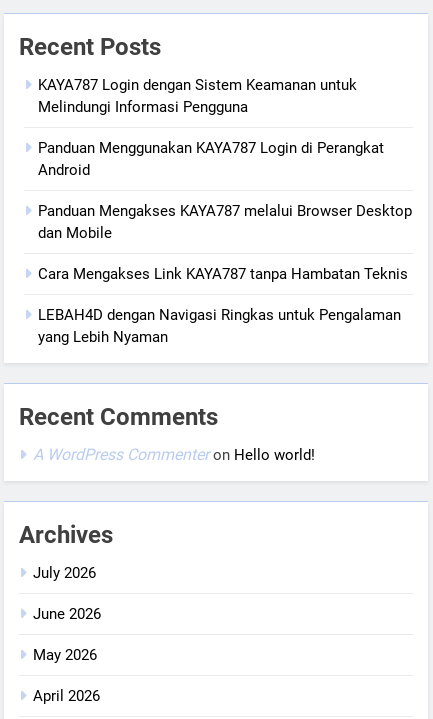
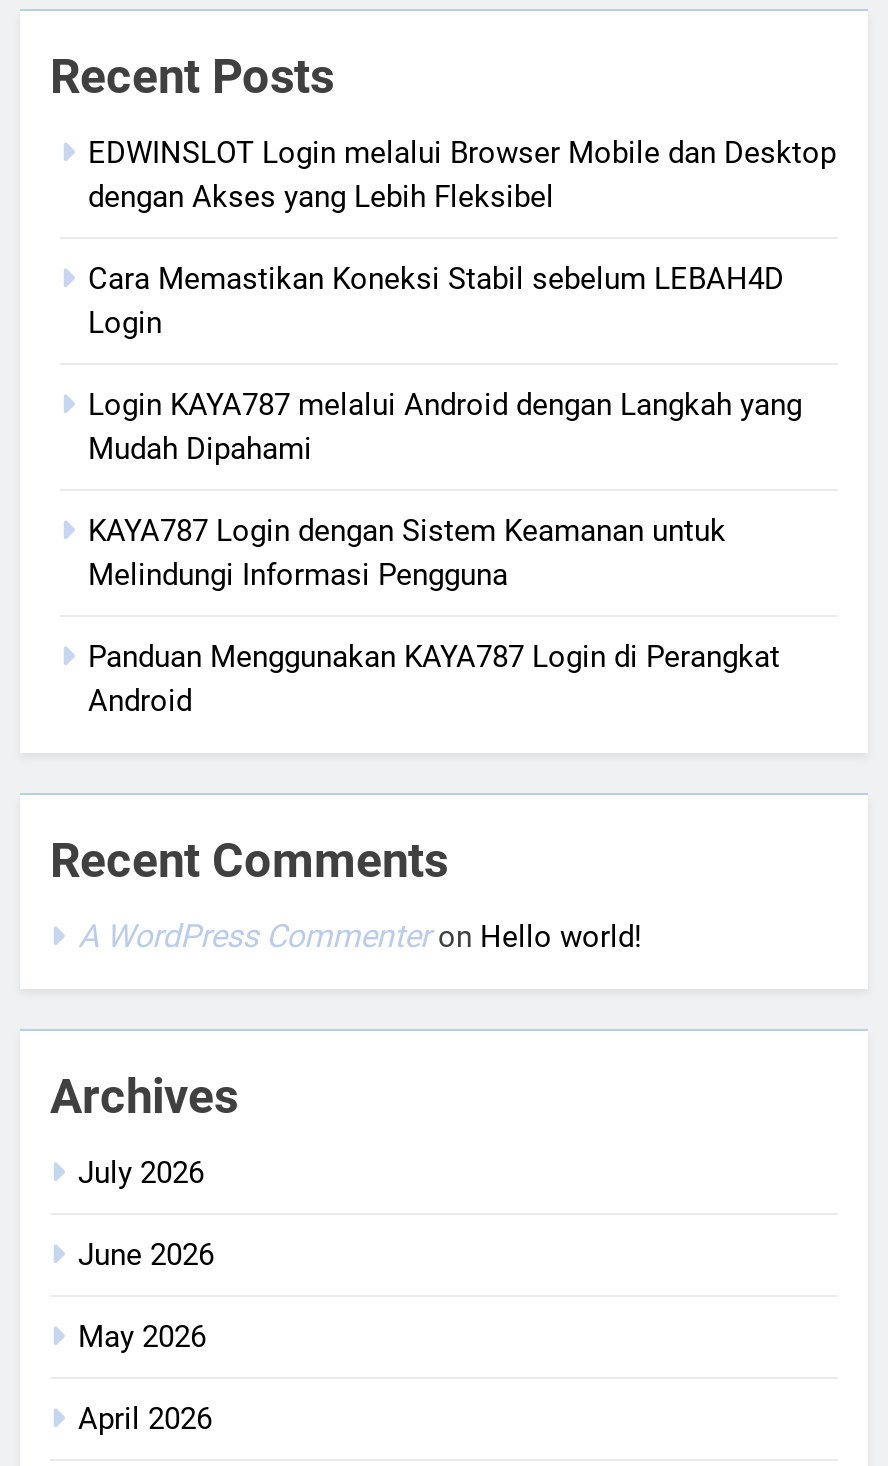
none -> [88,135,836,467] EDWINSLOT Login melalui Browser Mobile dan Desktop | dengan Akses yang Lebih Fleksibel | Cara Memastikan Koneksi Stabil sebelum LEBAH4D | Login | Login KAYA787 melalui Android dengan Langkah yang | Mudah Dipahami
moved [38,76,384,179] -> [88,513,780,719]: KAYA787 Login dengan Sistem Keamanan untuk | Melindungi Informasi Pengguna | Panduan Menggunakan KAYA787 Login di Perangkat | Android
[38,202,412,346] Panduan Mengakses KAYA787 melalui Browser Desktop | dan Mobile | Cara Mengakses Link KAYA787 tanpa Hambatan Teknis | LEBAH4D dengan Navigasi Ringkas untuk Pengalaman | yang Lebih Nyaman -> none

